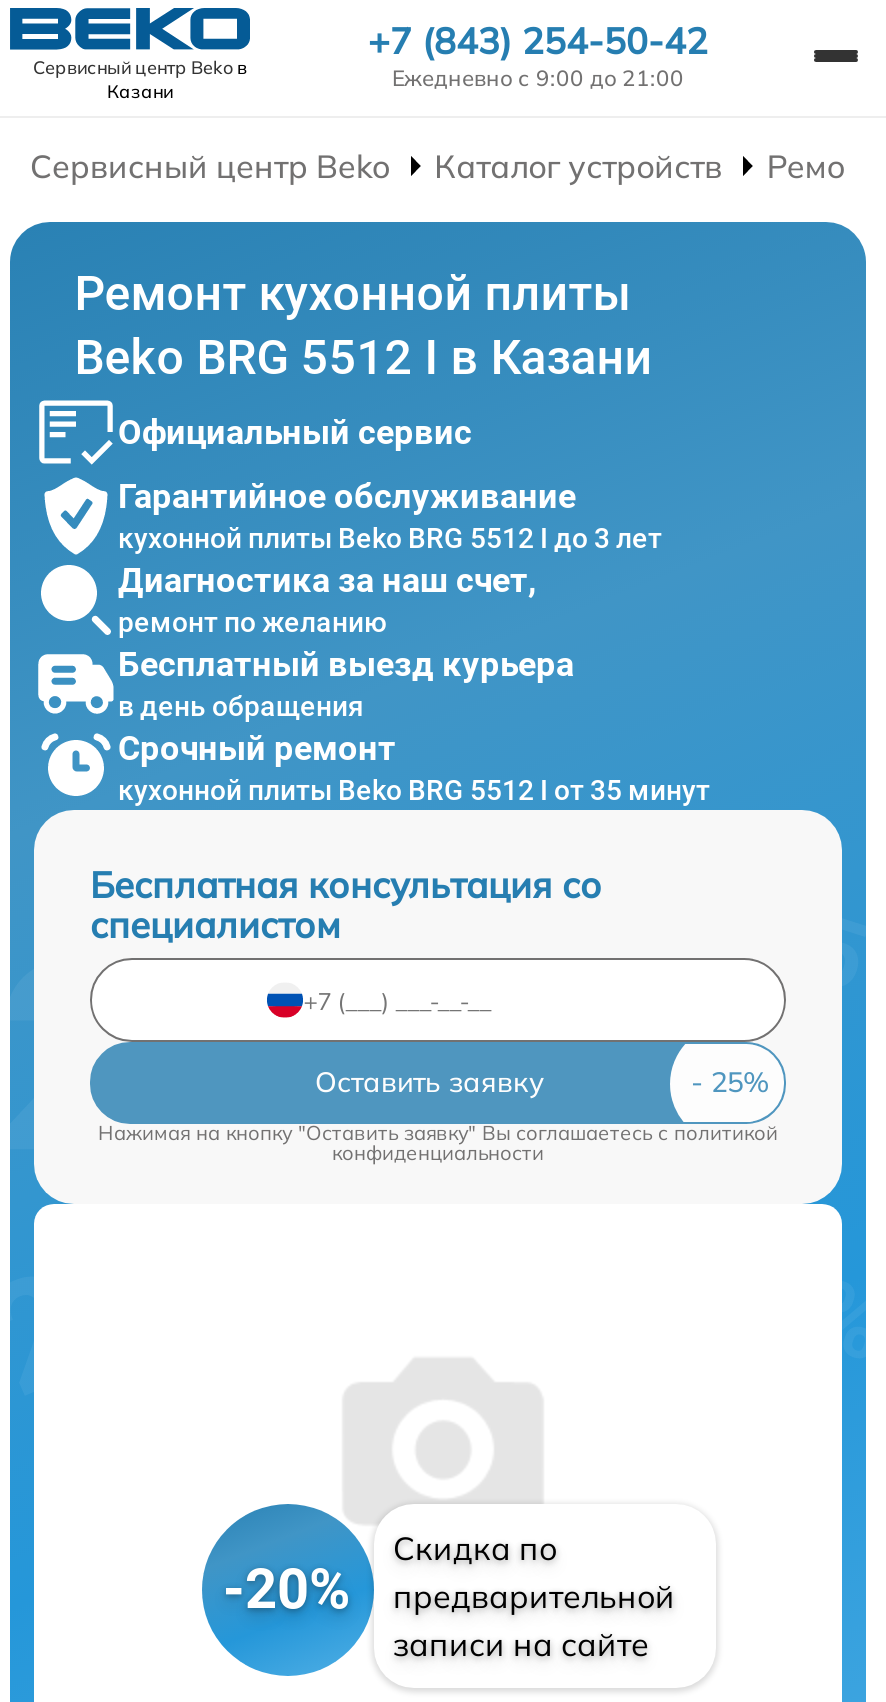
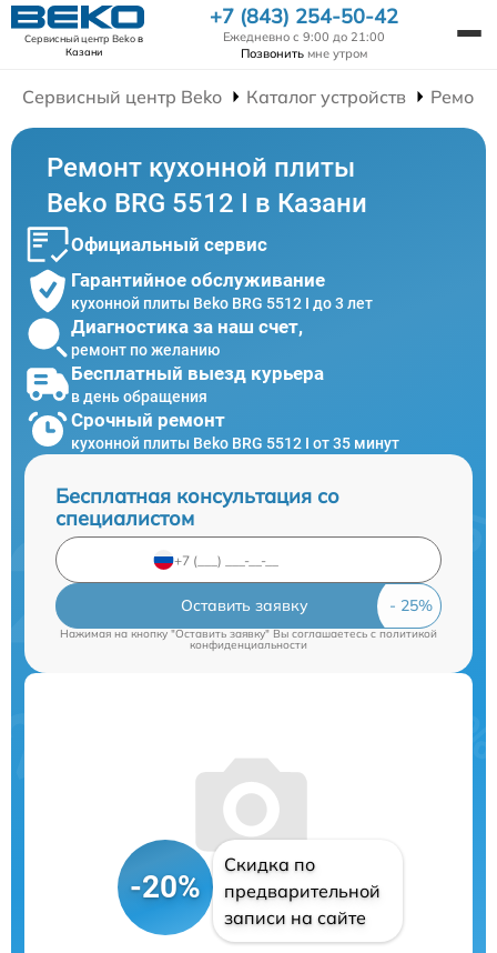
none -> [241,46,367,61] Позвонить мне утром

